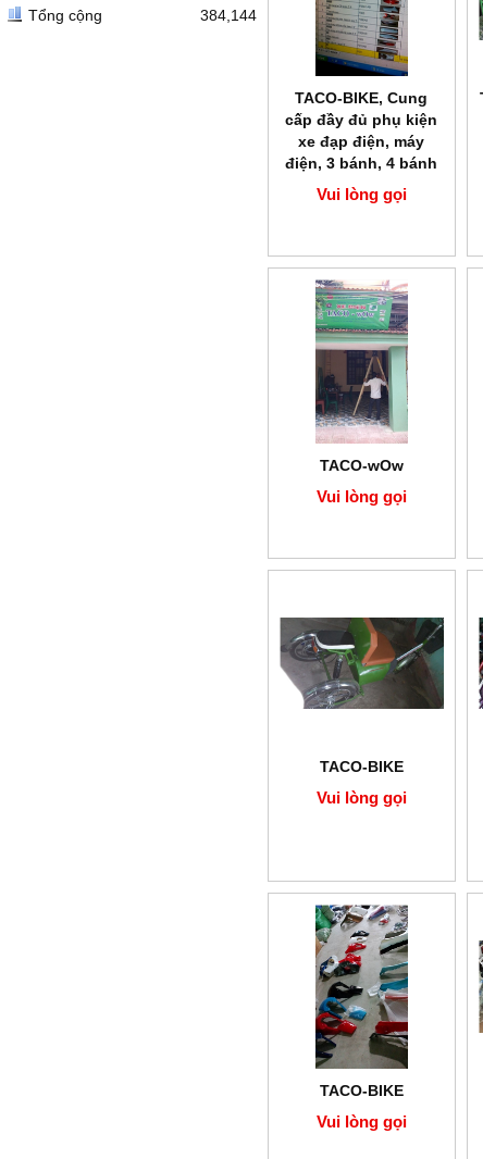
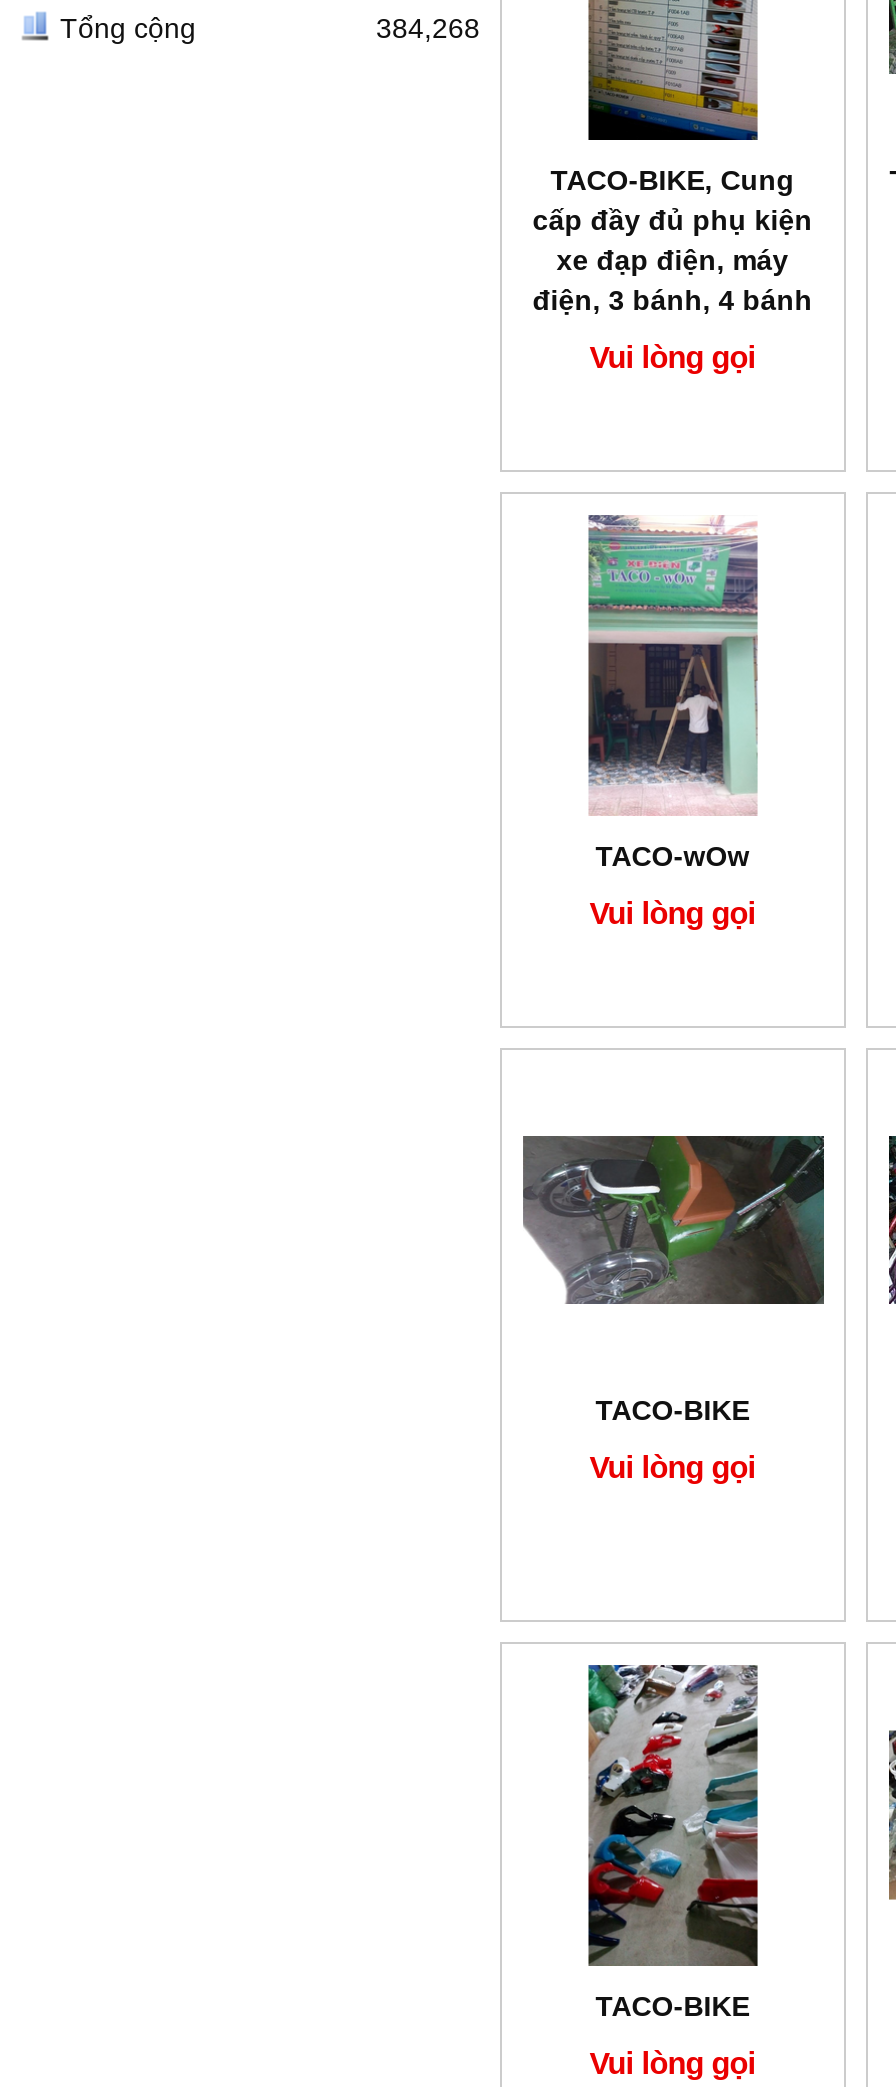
[200,7,257,24] 384,144 -> [376,12,480,44] 384,268

